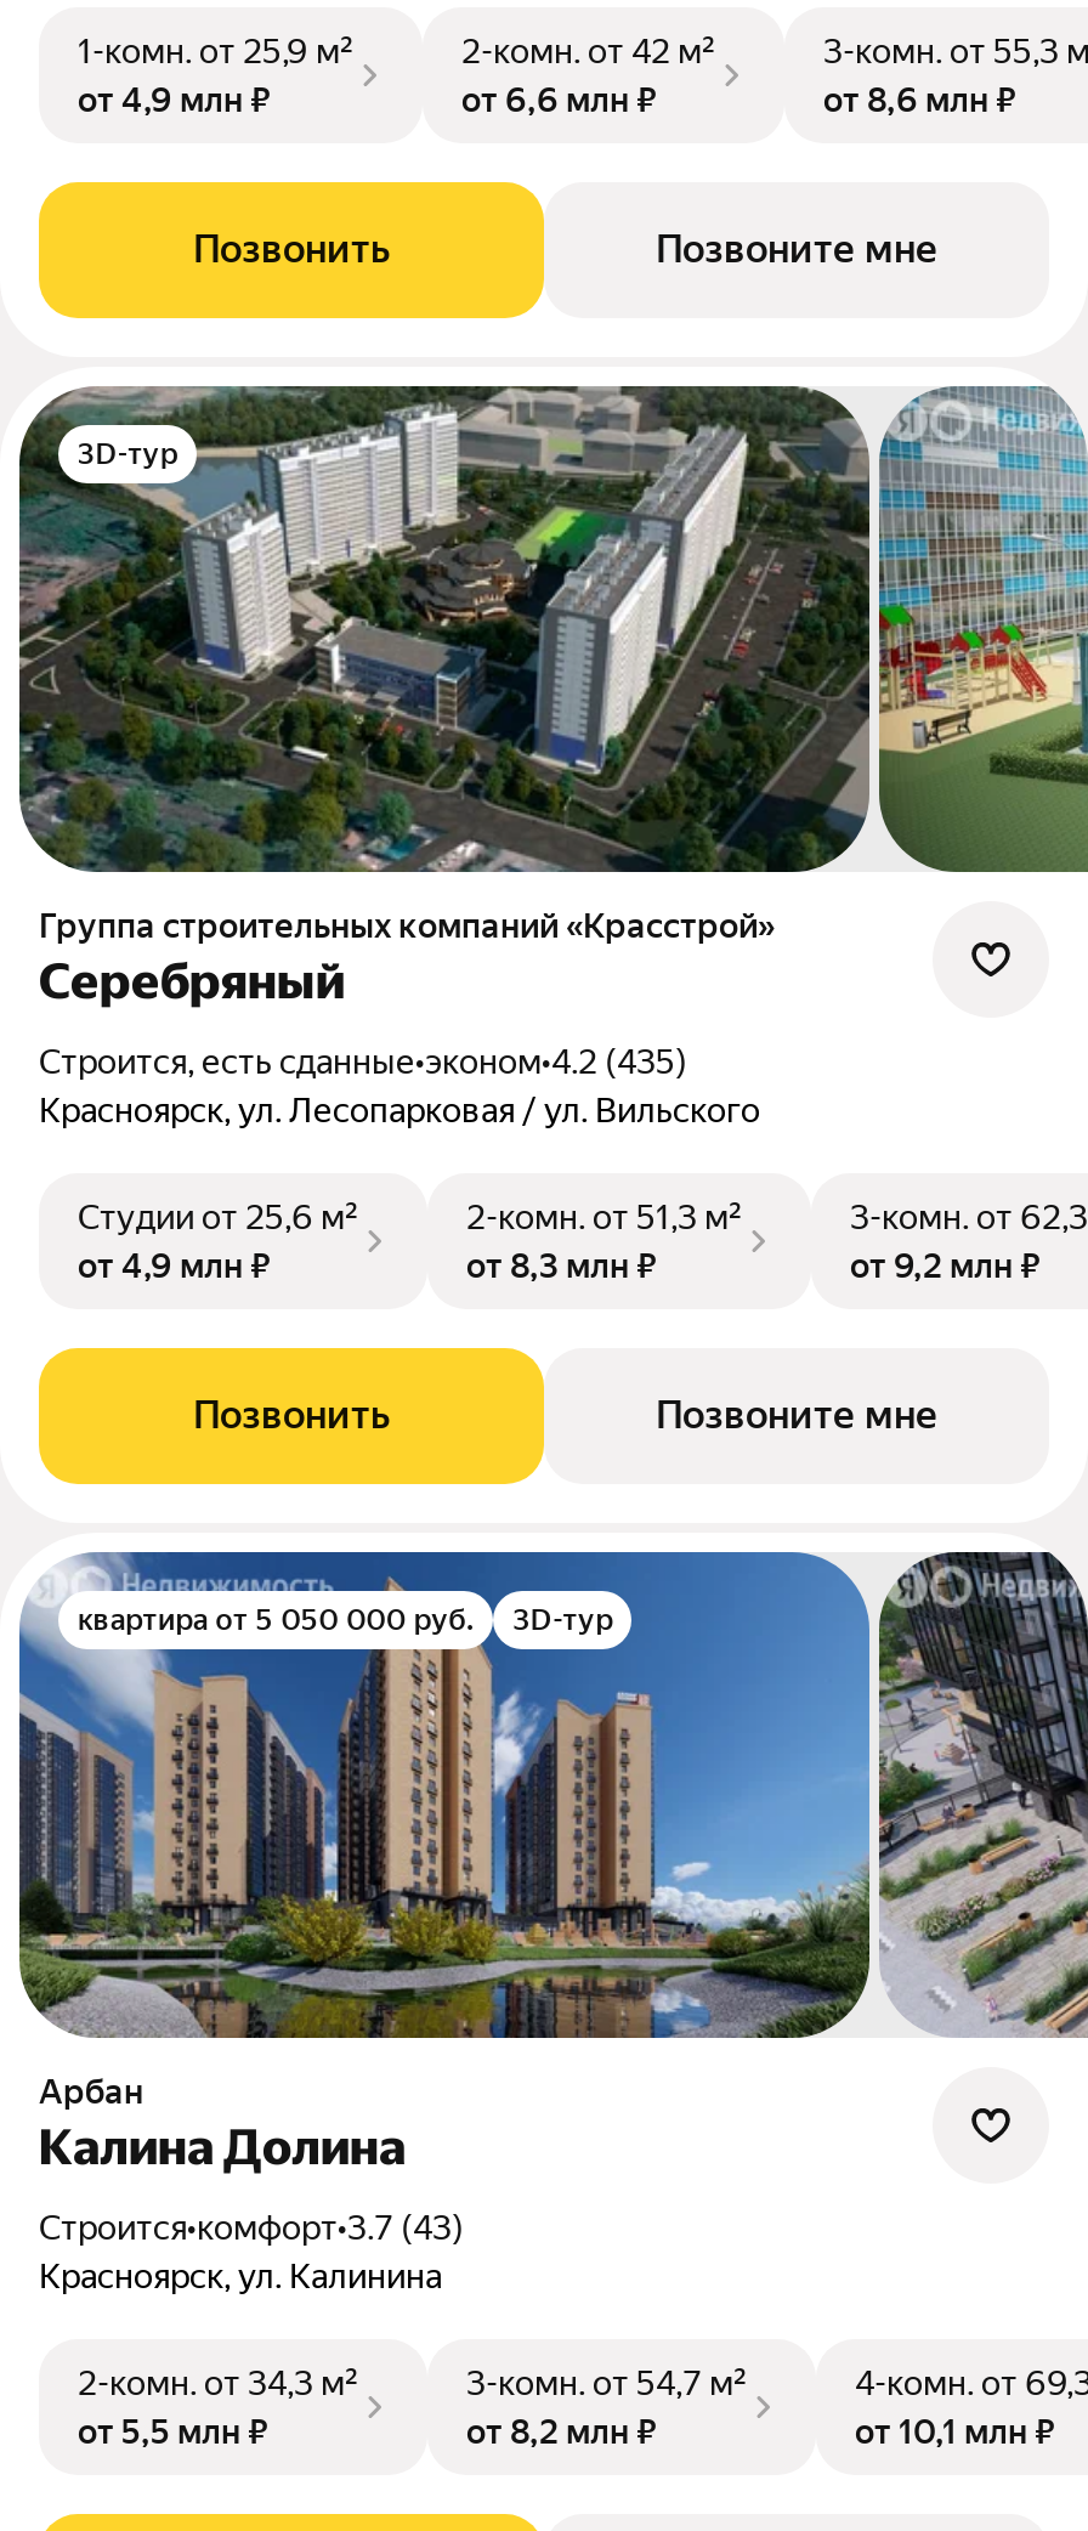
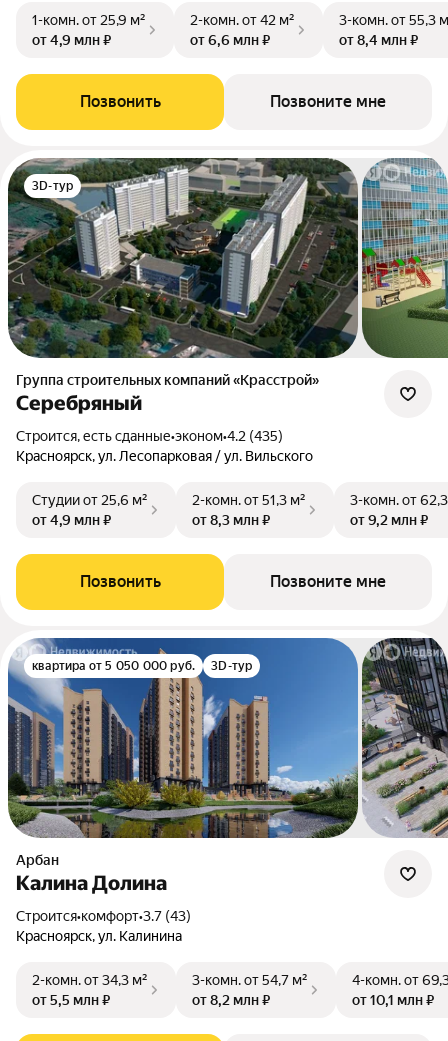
[823,81,1015,120] от 8,6 млн ₽ -> [339,32,418,48] от 8,4 млн ₽

